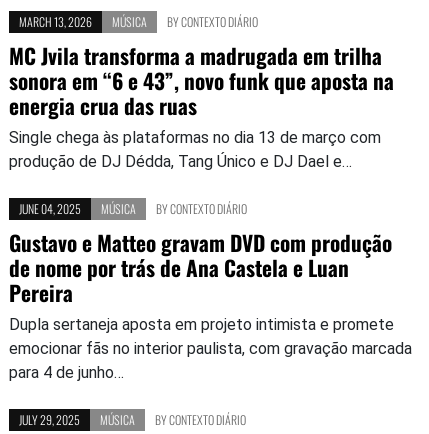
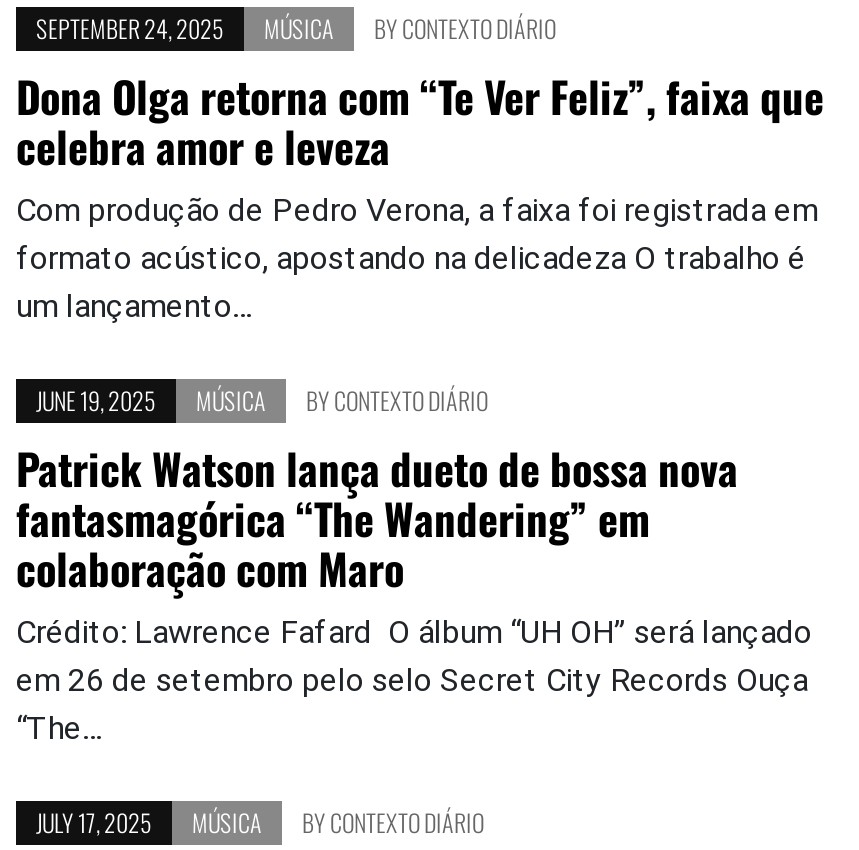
[19,13,258,30] MARCH 13, 2026 MÚSICA BY CONTEXTO DIÁRIO -> [36,11,556,45] SEPTEMBER 24, 2025 MÚSICA BY CONTEXTO DIÁRIO
[9,40,394,171] MC Jvila transforma a madrugada em trilha | sonora em “6 e 43”, novo funk que aposta na | energia crua das ruas | Single chega às plataformas no dia 13 de março com | produção de DJ Dédda, Tang Único e DJ Dael e… -> [16,65,824,325] Dona Olga retorna com “Te Ver Feliz”, faixa que | celebra amor e leveza | Com produção de Pedro Verona, a faixa foi registrada em | formato acústico, apostando na delicadeza O trabalho é | um lançamento…
[19,200,247,217] JUNE 04, 2025 MÚSICA BY CONTEXTO DIÁRIO -> [36,383,488,417] JUNE 19, 2025 MÚSICA BY CONTEXTO DIÁRIO
[9,227,412,382] Gustavo e Matteo gravam DVD com produção | de nome por trás de Ana Castela e Luan | Pereira | Dupla sertaneja aposta em projeto intimista e promete | emocionar fãs no interior paulista, com gravação marcada | para 4 de junho… -> [16,437,812,747] Patrick Watson lança dueto de bossa nova | fantasmagórica “The Wandering” em | colaboração com Maro | Crédito: Lawrence Fafard O álbum “UH OH” será lançado | em 26 de setembro pelo selo Secret City Records Ouça | “The…
[19,411,246,428] JULY 29, 2025 MÚSICA BY CONTEXTO DIÁRIO -> [36,805,484,839] JULY 17, 2025 MÚSICA BY CONTEXTO DIÁRIO

